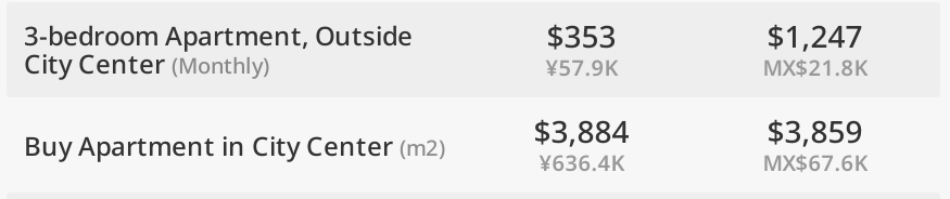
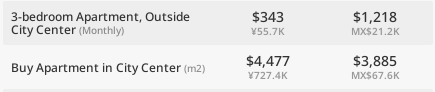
[545,16,617,83] $353 | ¥57.9K -> [251,7,284,38] $343 | ¥55.7K
[763,16,867,83] $1,247 | MX$21.8K -> [351,7,399,38] $1,218 | MX$21.2K
[534,111,629,178] $3,884 | ¥636.4K -> [246,51,290,82] $4,477 | ¥727.4K
[767,111,862,152] $3,859 -> [353,51,397,70] $3,885

